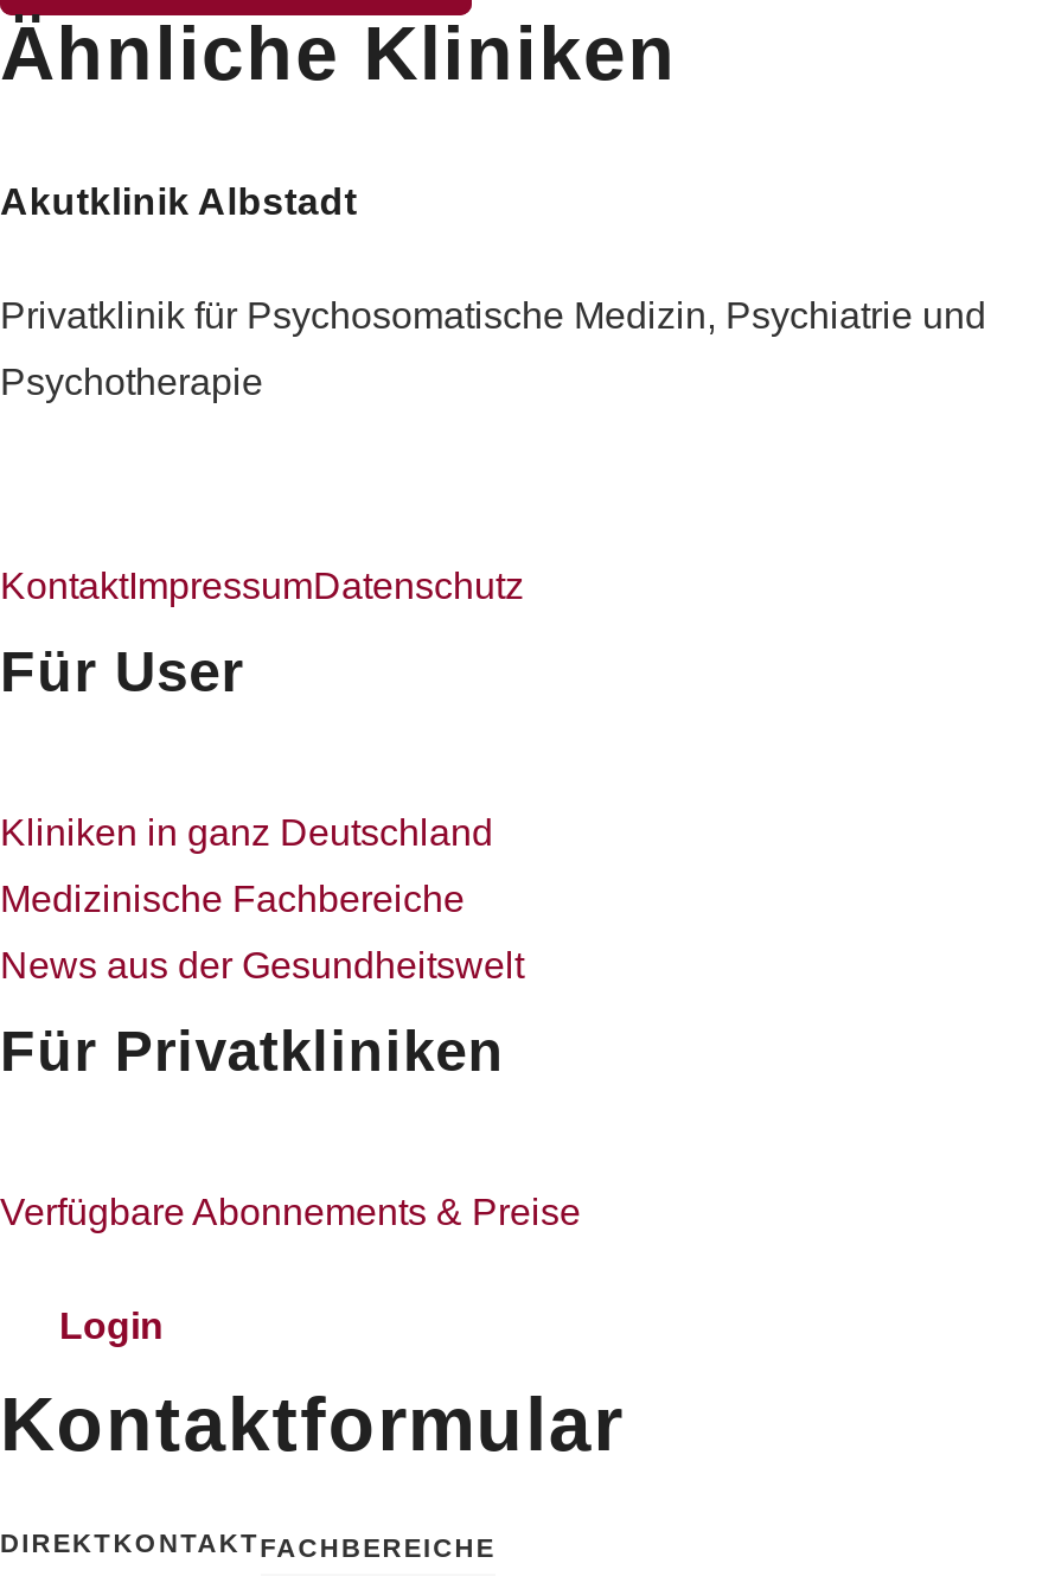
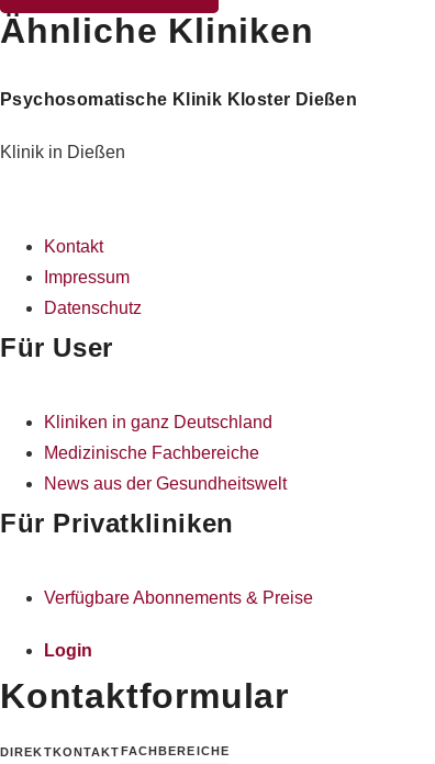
[0,182,986,402] Akutklinik Albstadt | Privatklinik für Psychosomatische Medizin, Psychiatrie und | Psychotherapie -> [0,90,357,162] Psychosomatische Klinik Kloster Dießen | Klinik in Dießen

